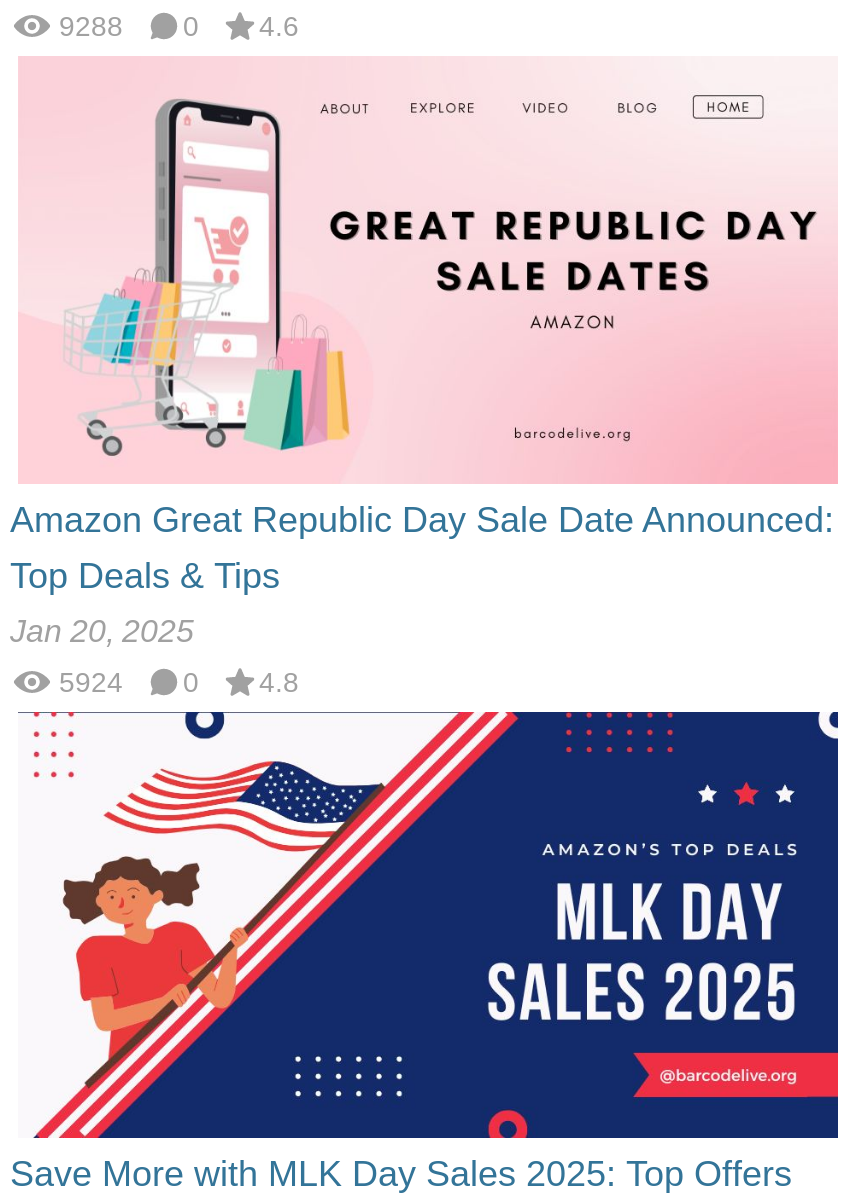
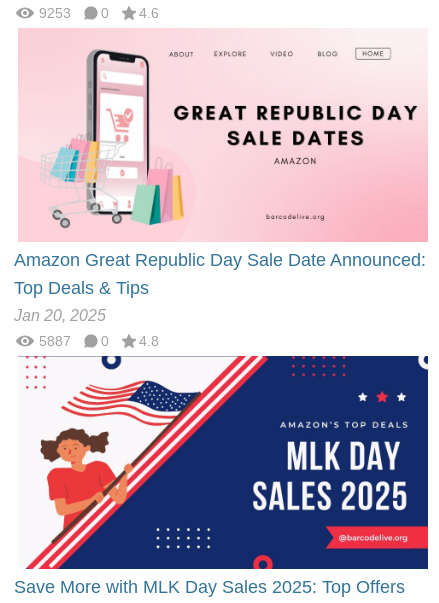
[59,10,299,42] 9288 0 4.6 -> [38,5,158,21] 9253 0 4.6
[59,665,299,697] 5924 0 4.8 -> [38,332,158,348] 5887 0 4.8

